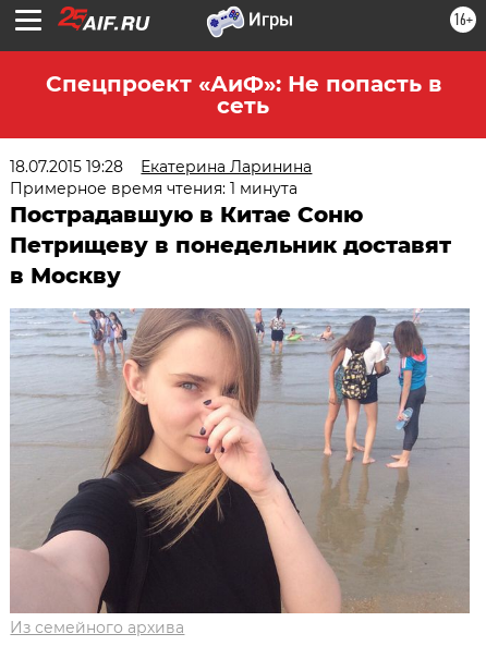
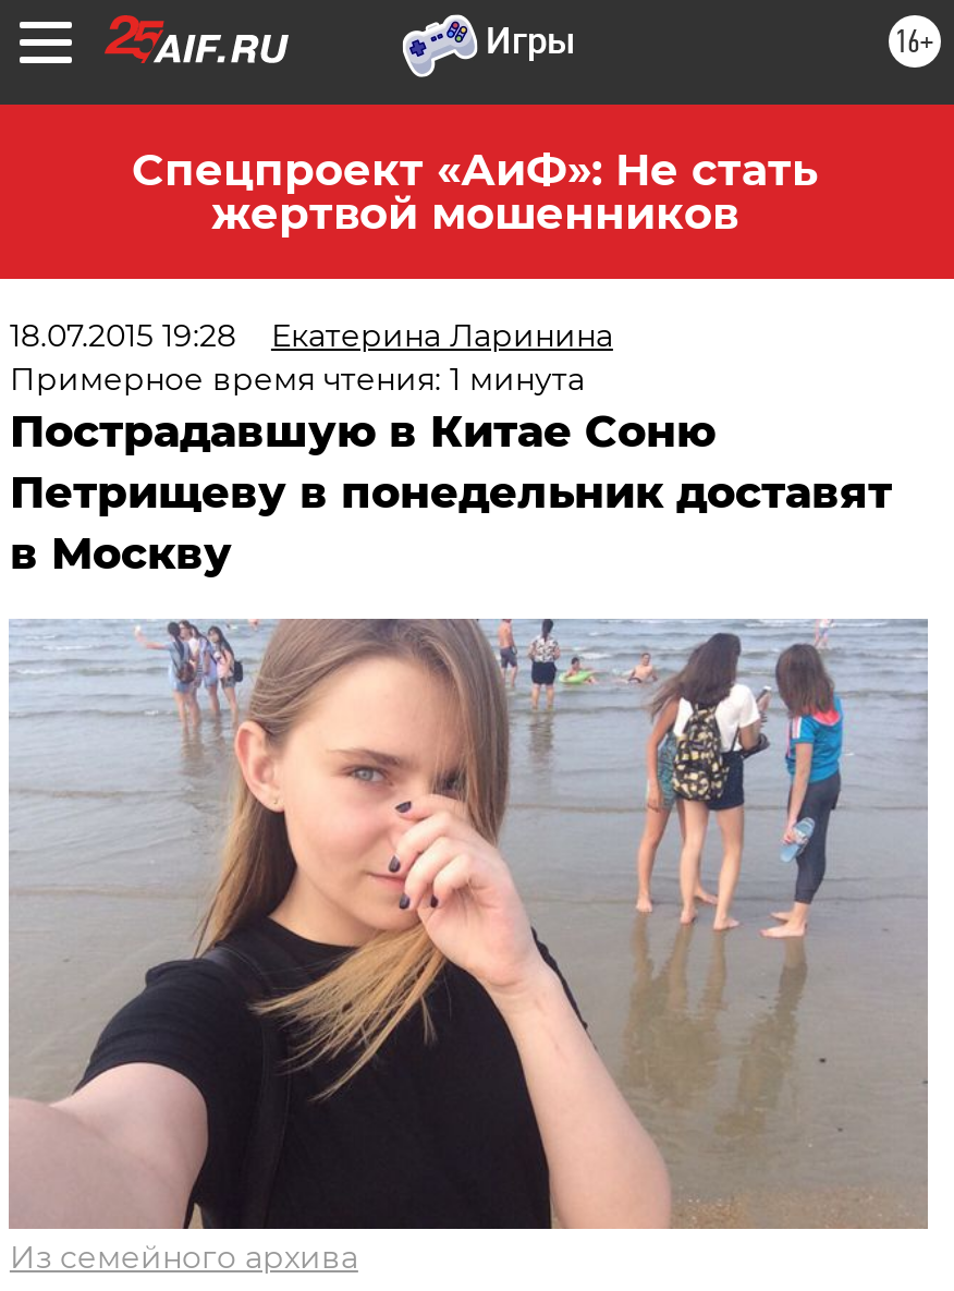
[45,71,441,119] Спецпроект «АиФ»: Не попасть в | сеть -> [132,144,818,240] Спецпроект «АиФ»: Не стать | жертвой мошенников

